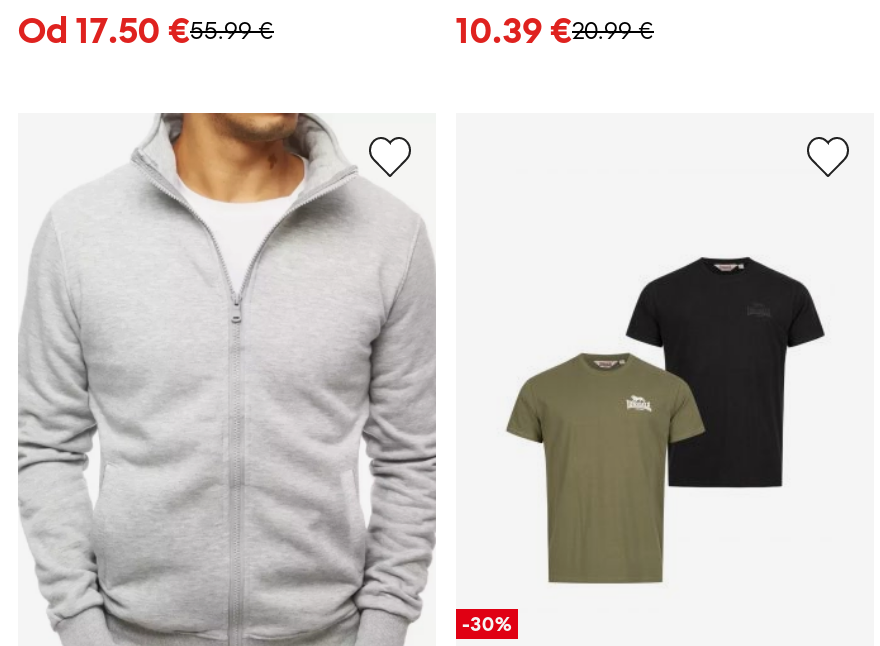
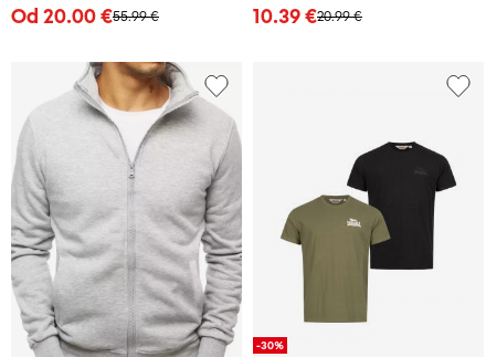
[18,8,274,52] Od 17.50 € 55.99 € -> [11,5,159,29] Od 20.00 € 55.99 €

